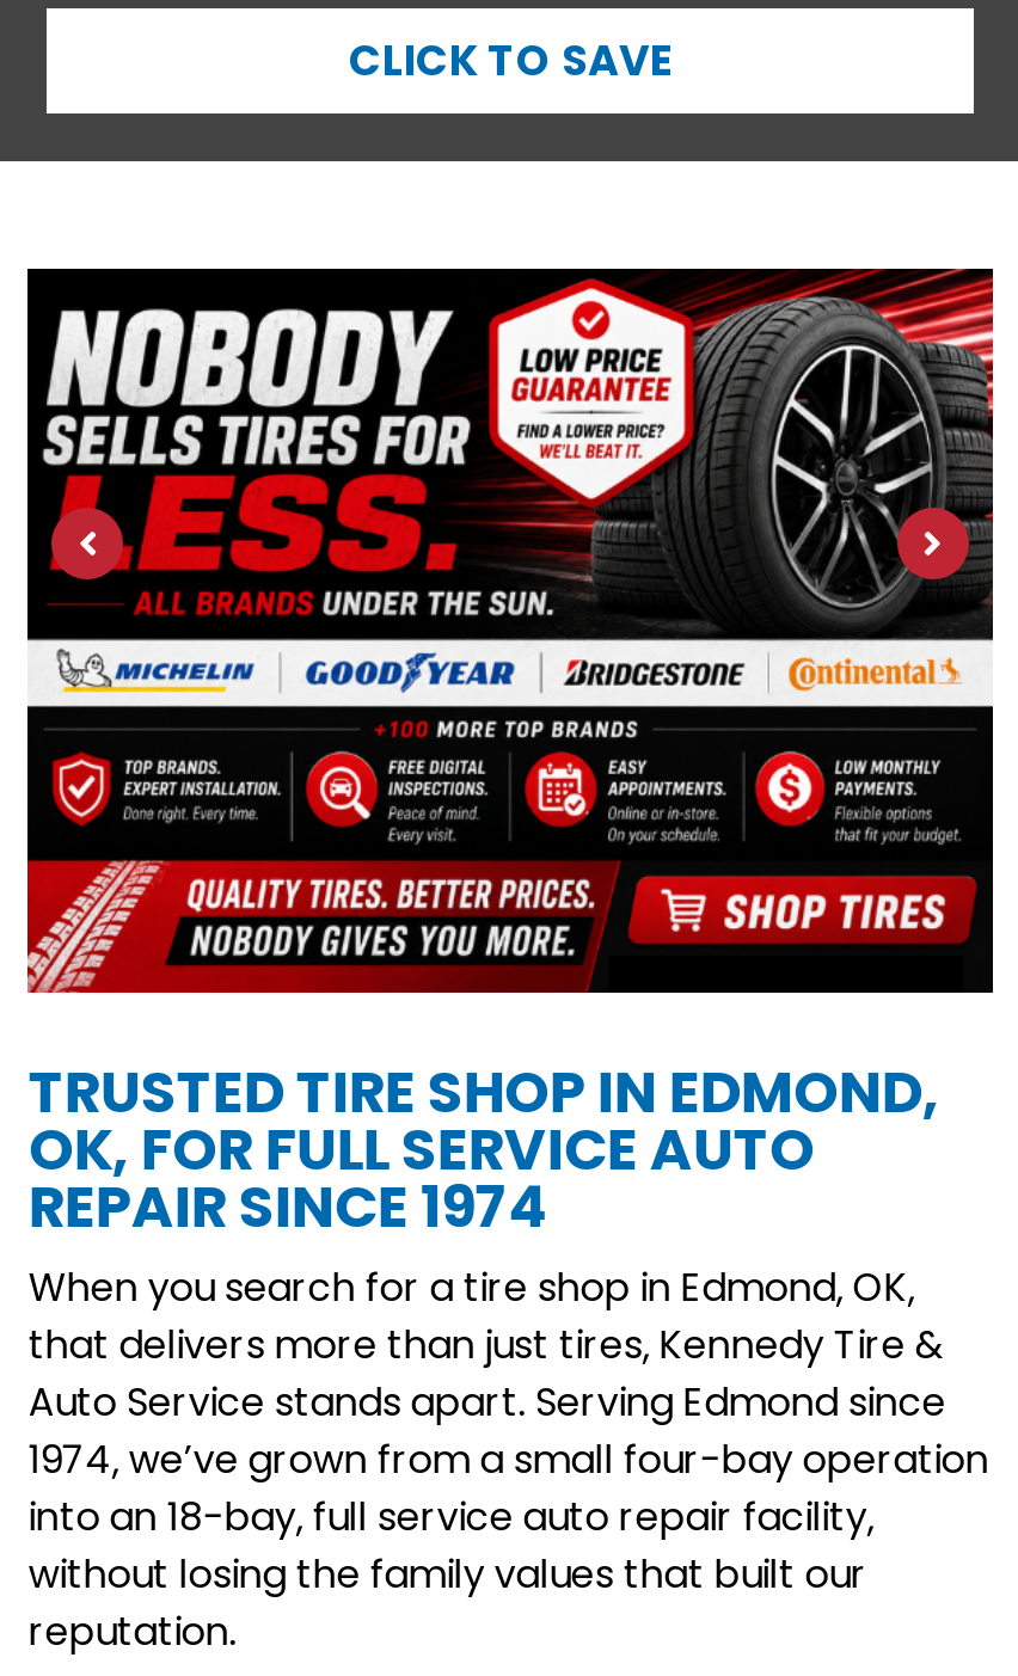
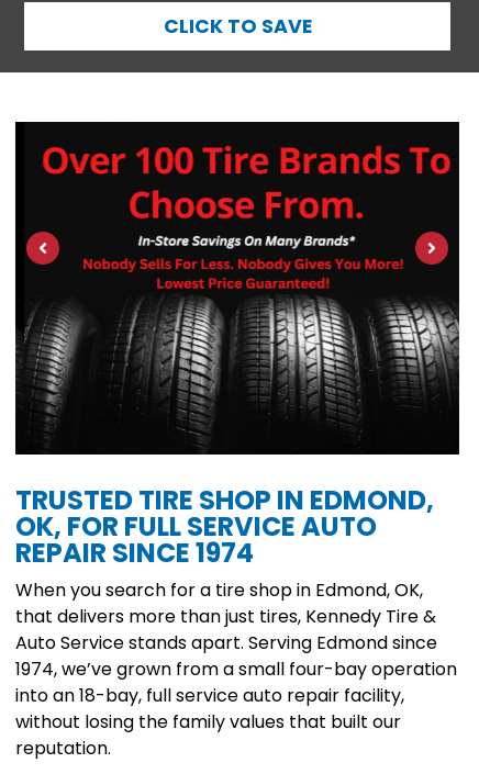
[25,266,995,995] [image] -> [14,121,460,456] [image]

